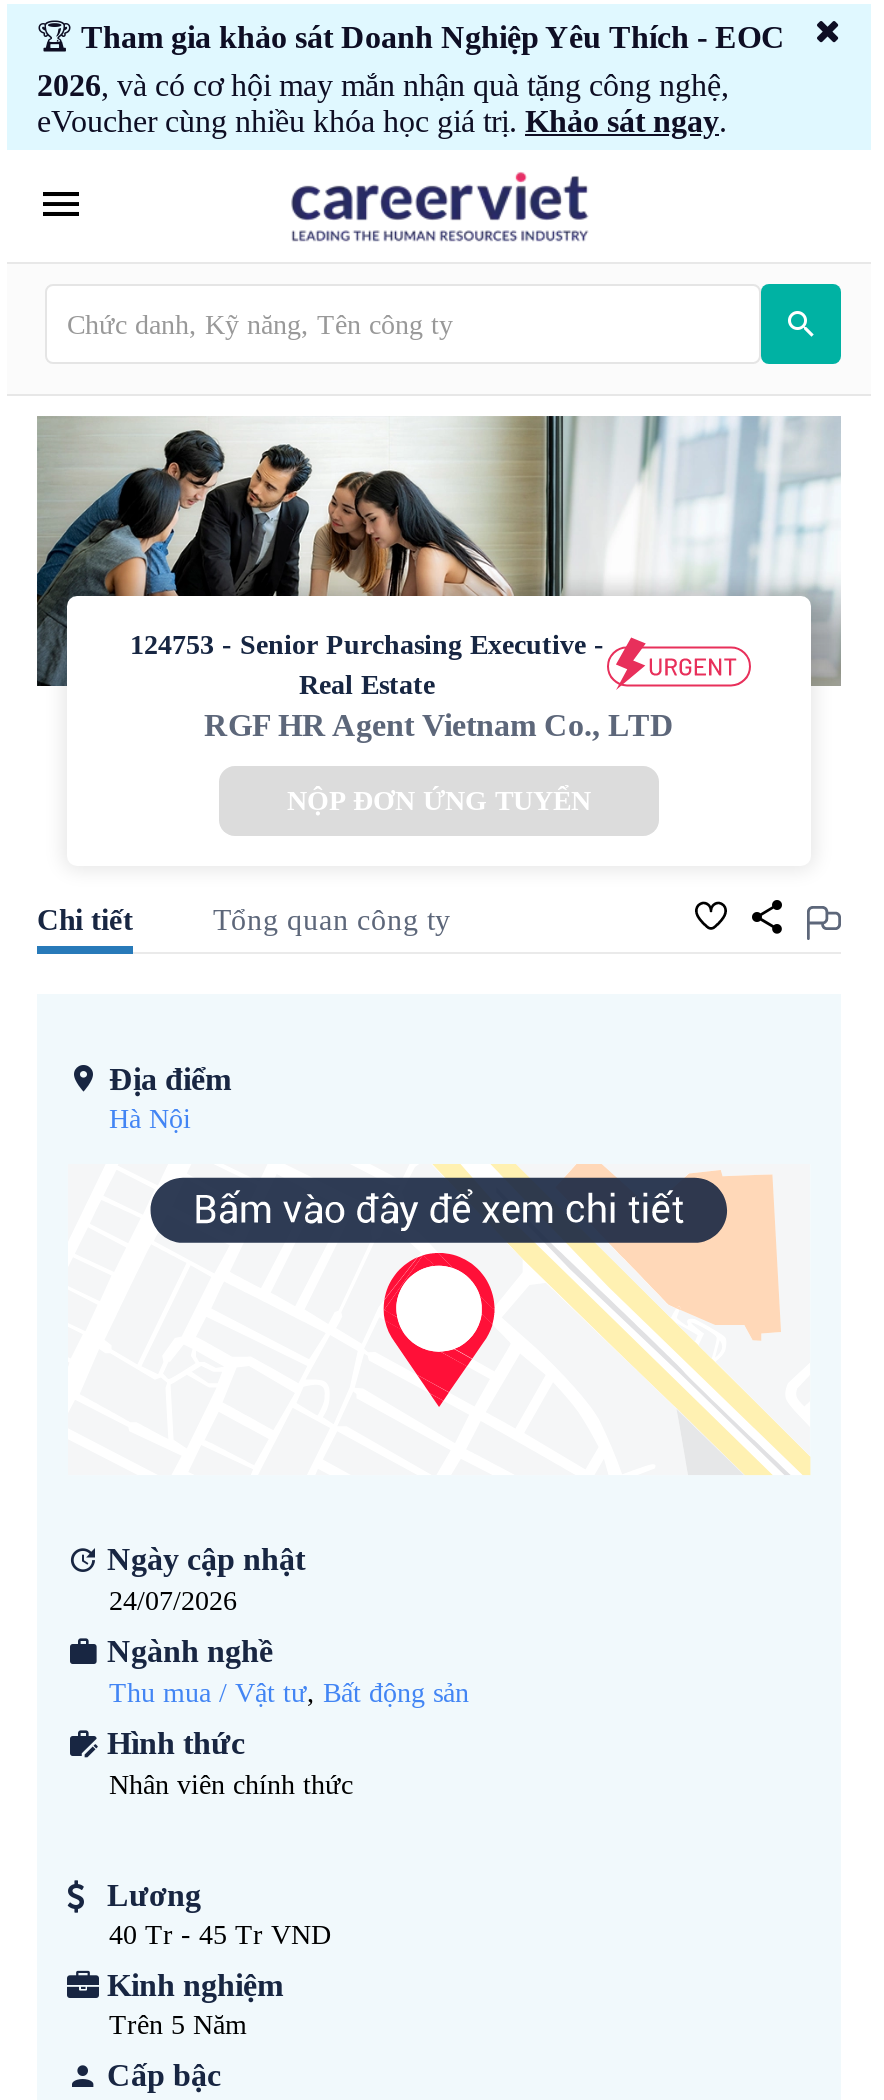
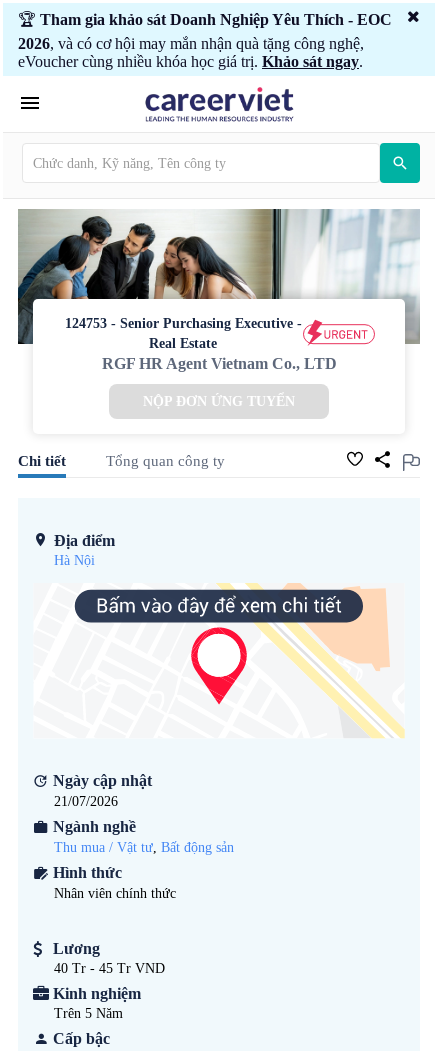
[109,1586,237,1616] 24/07/2026 -> [54,794,118,809] 21/07/2026

